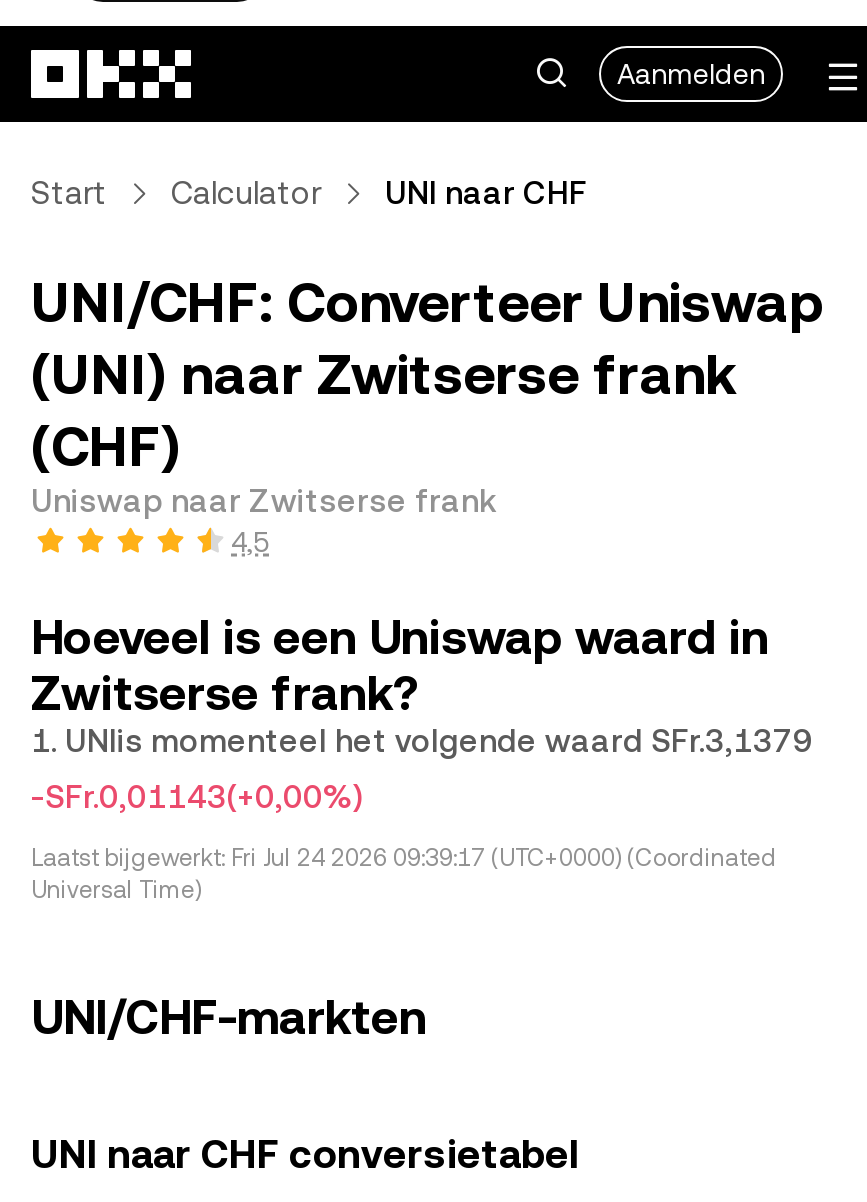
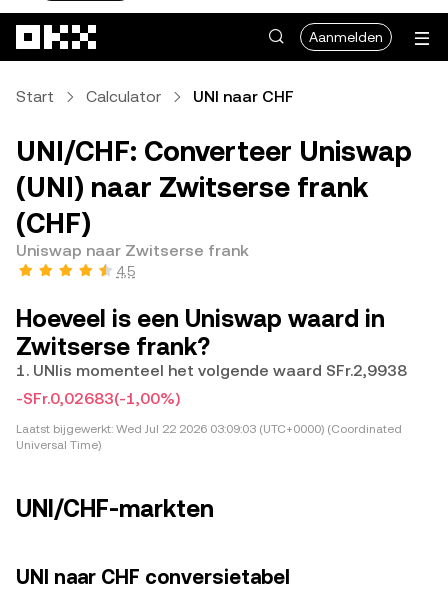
[31,722,813,760] 1. UNIis momenteel het volgende waard SFr.3,1379 -> [16,361,407,380] 1. UNIis momenteel het volgende waard SFr.2,9938
[31,778,363,816] -SFr.0,01143(+0,00%) -> [16,389,180,408] -SFr.0,02683(-1,00%)
[31,844,777,872] Laatst bijgewerkt: Fri Jul 24 2026 09:39:17 (UTC+0000) (Coordinated -> [16,422,402,436] Laatst bijgewerkt: Wed Jul 22 2026 03:09:03 (UTC+0000) (Coordinated

